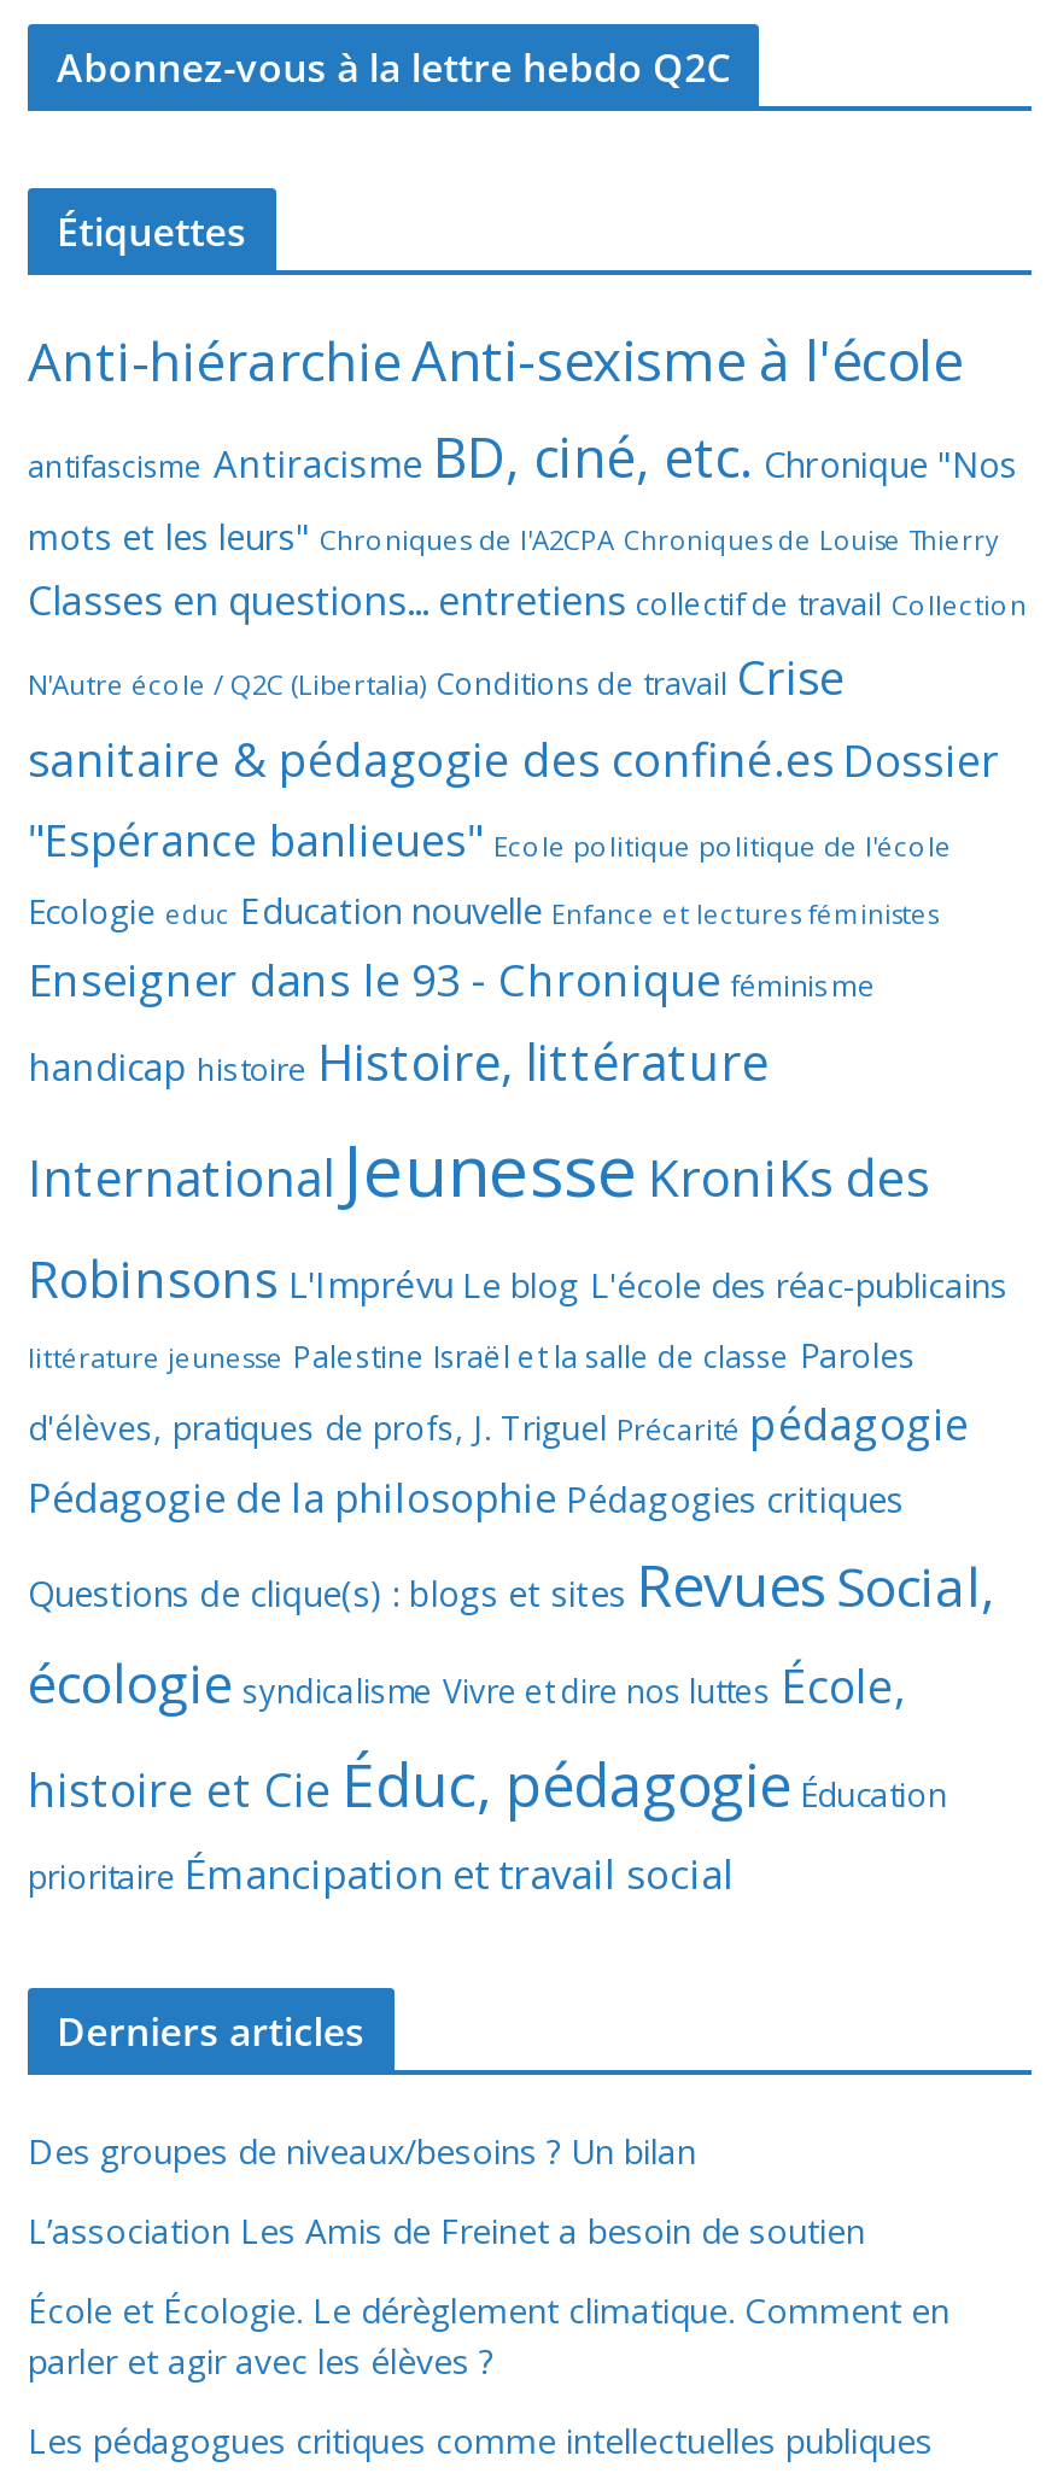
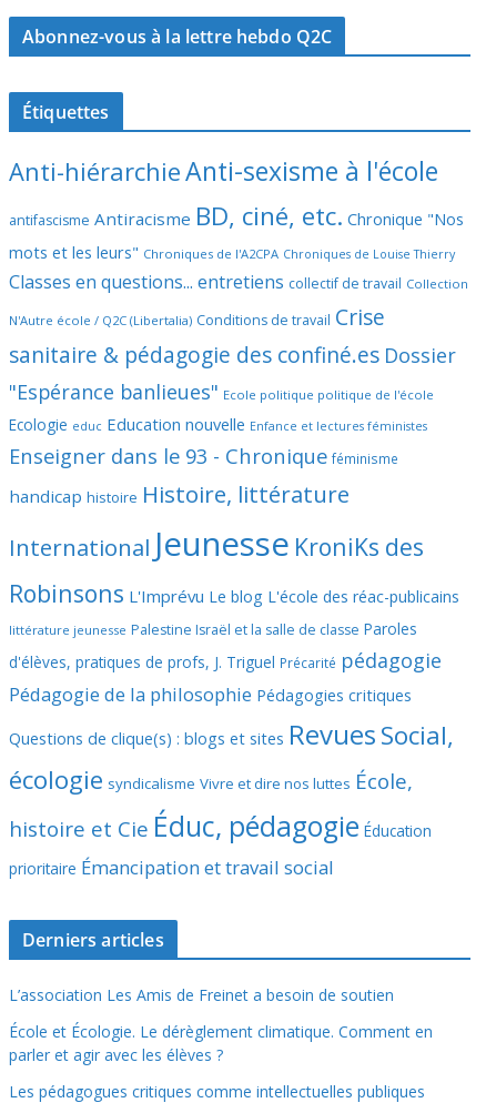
[28,2128,696,2174] Des groupes de niveaux/besoins ? Un bilan -> none

